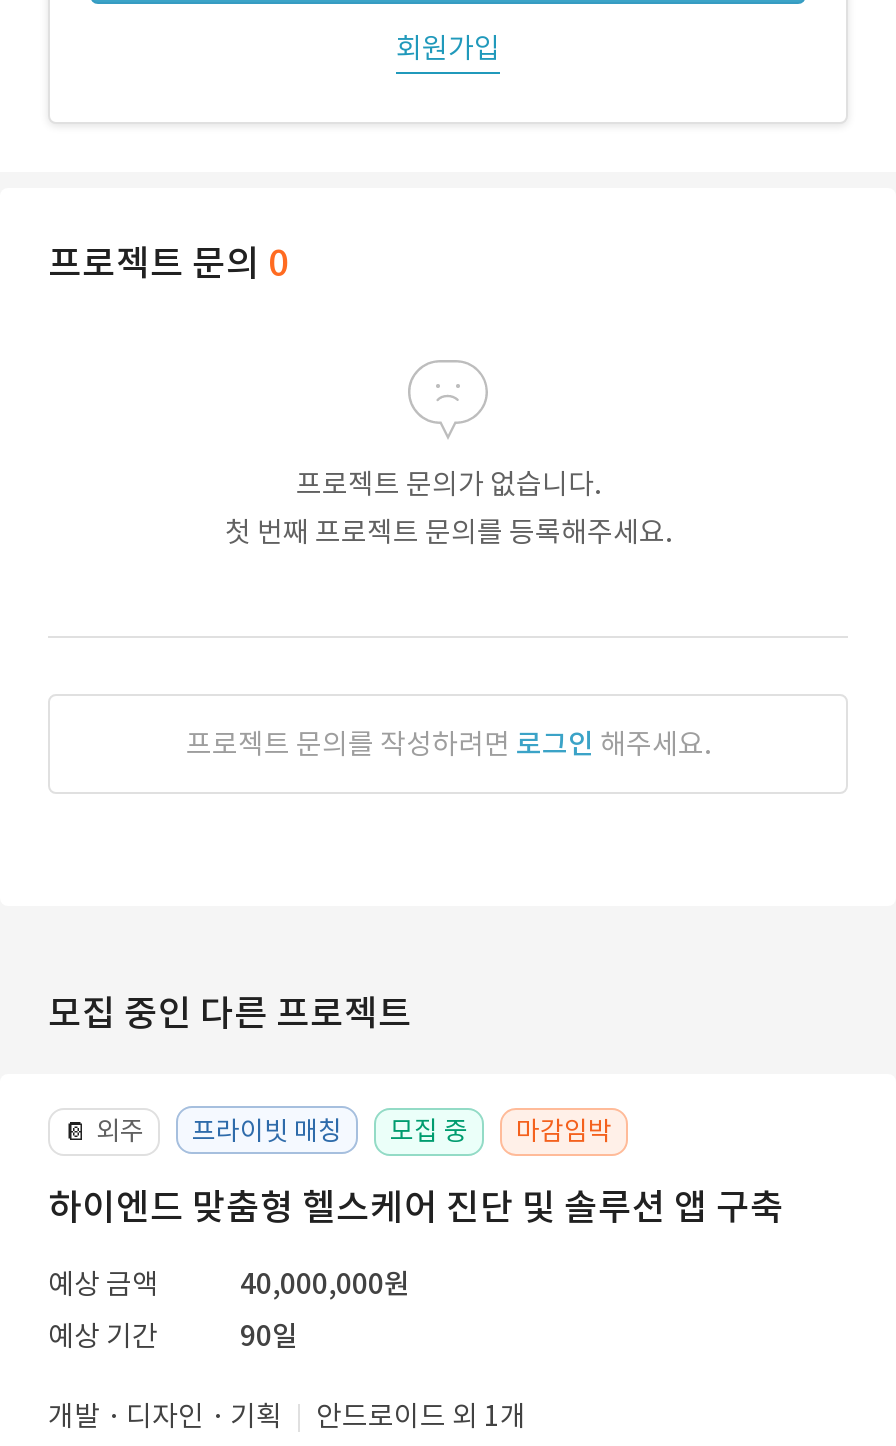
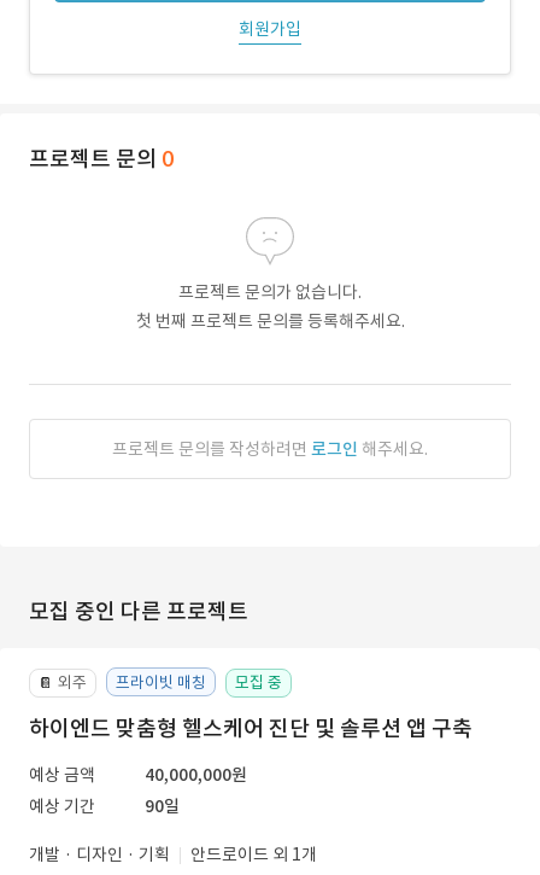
[516,1114,612,1148] 마감임박 -> none

